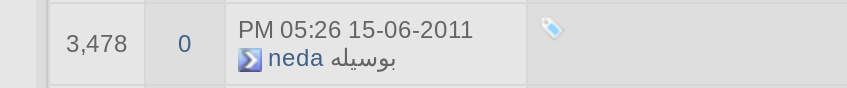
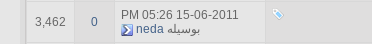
[66,29,192,57] 3,478 0 -> [35,15,98,29] 3,462 0

